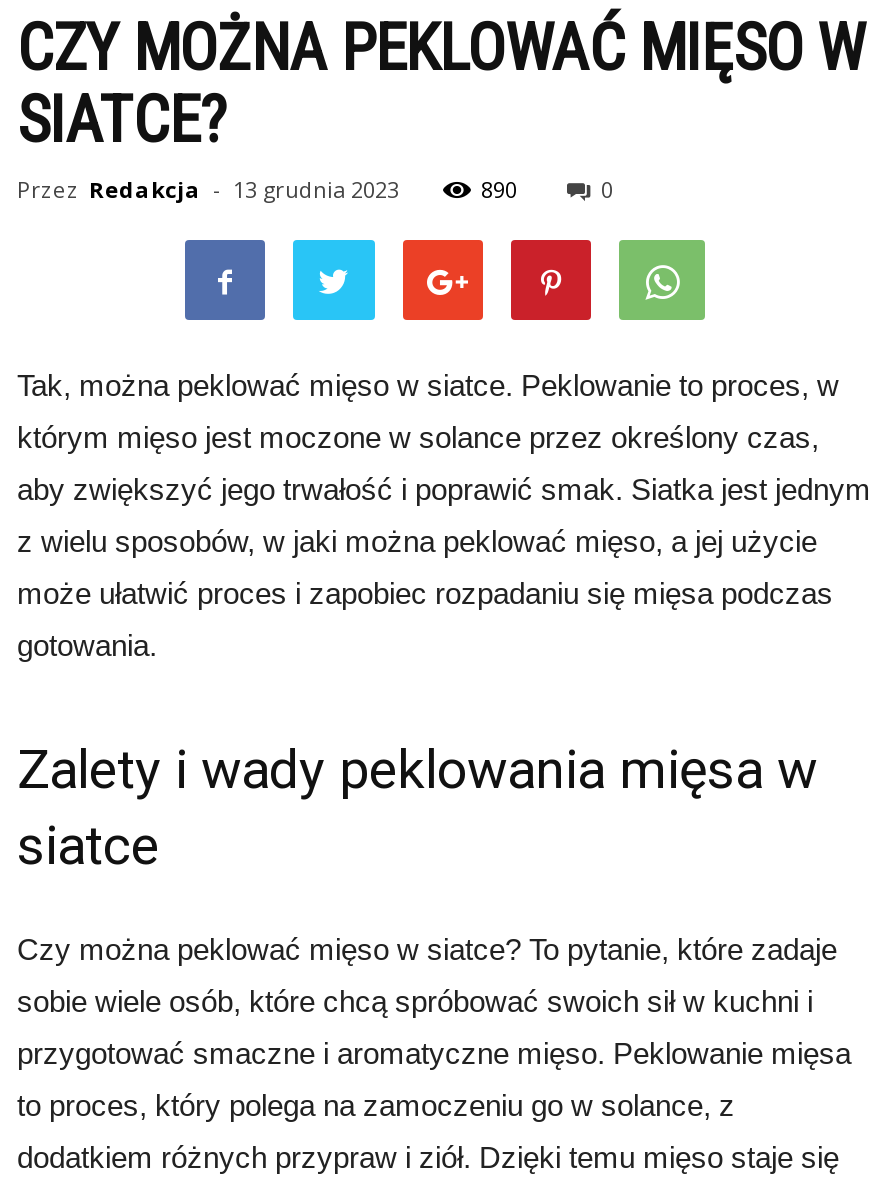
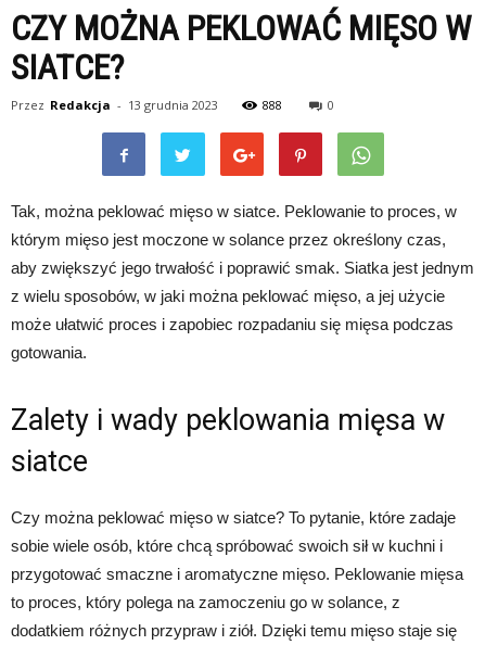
[481,174,517,204] 890 -> [263,97,282,113] 888

